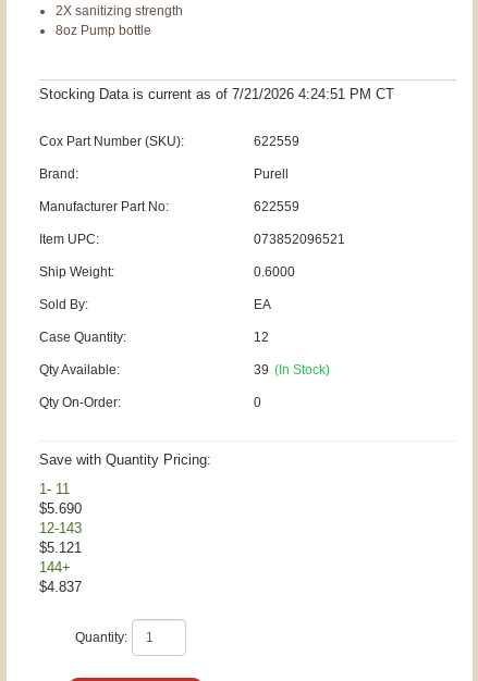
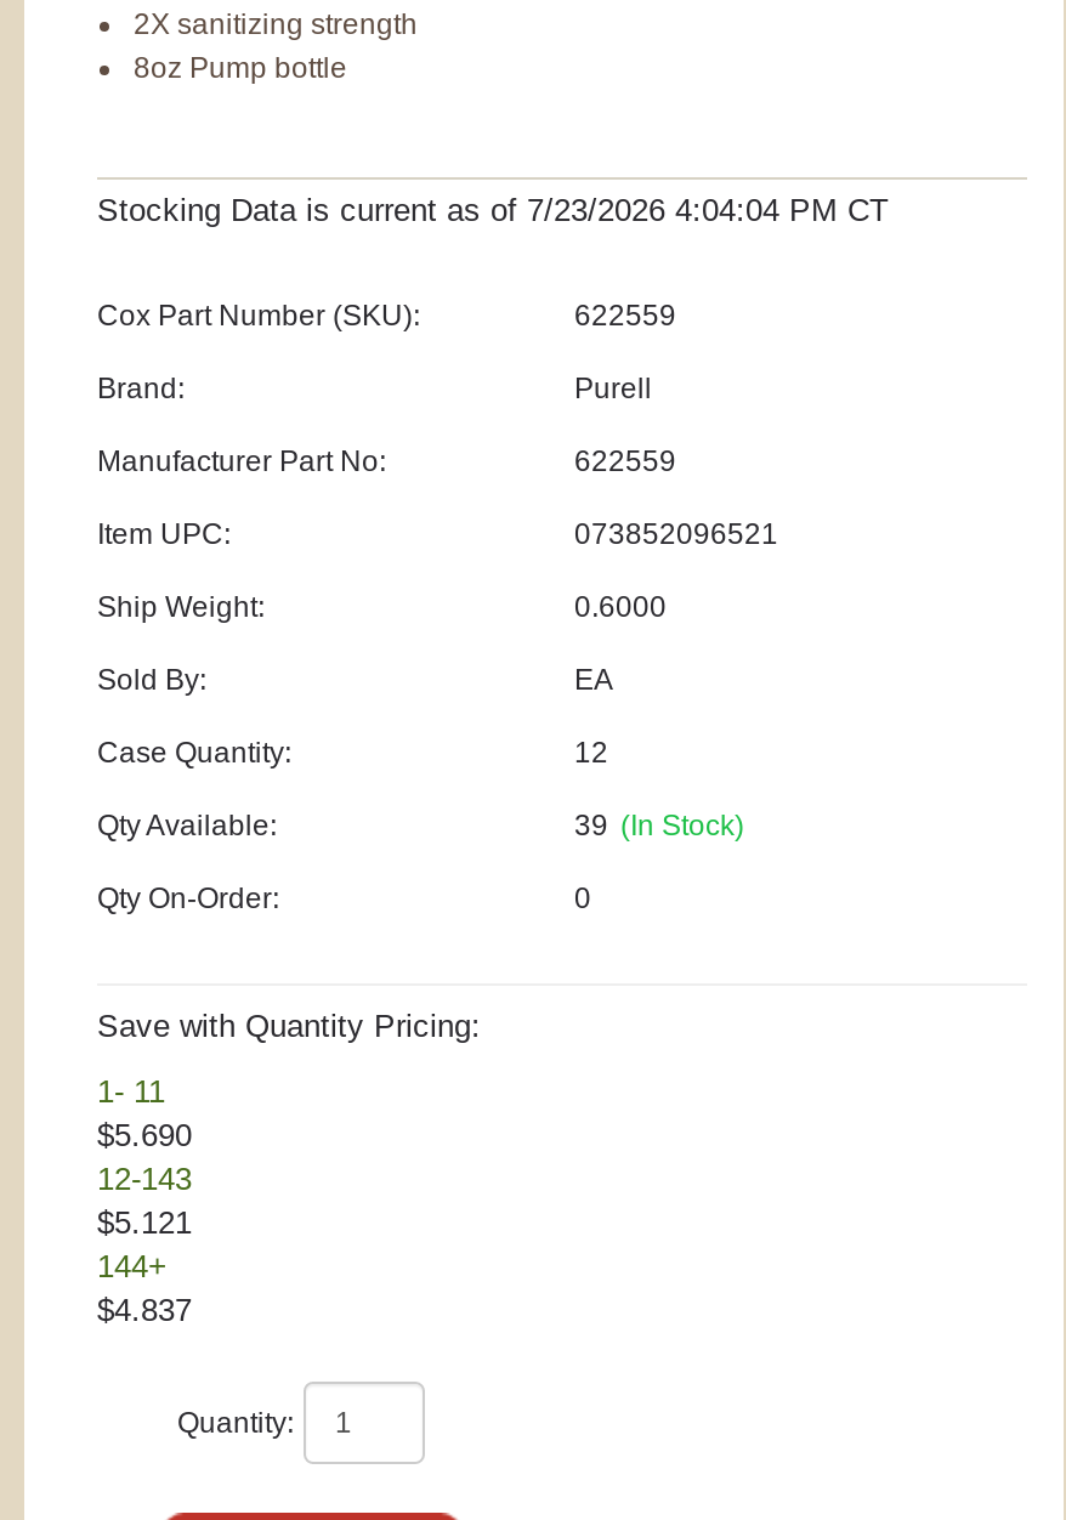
[39,86,394,102] Stocking Data is current as of 7/21/2026 4:24:51 PM CT -> [97,192,889,229] Stocking Data is current as of 7/23/2026 4:04:04 PM CT

